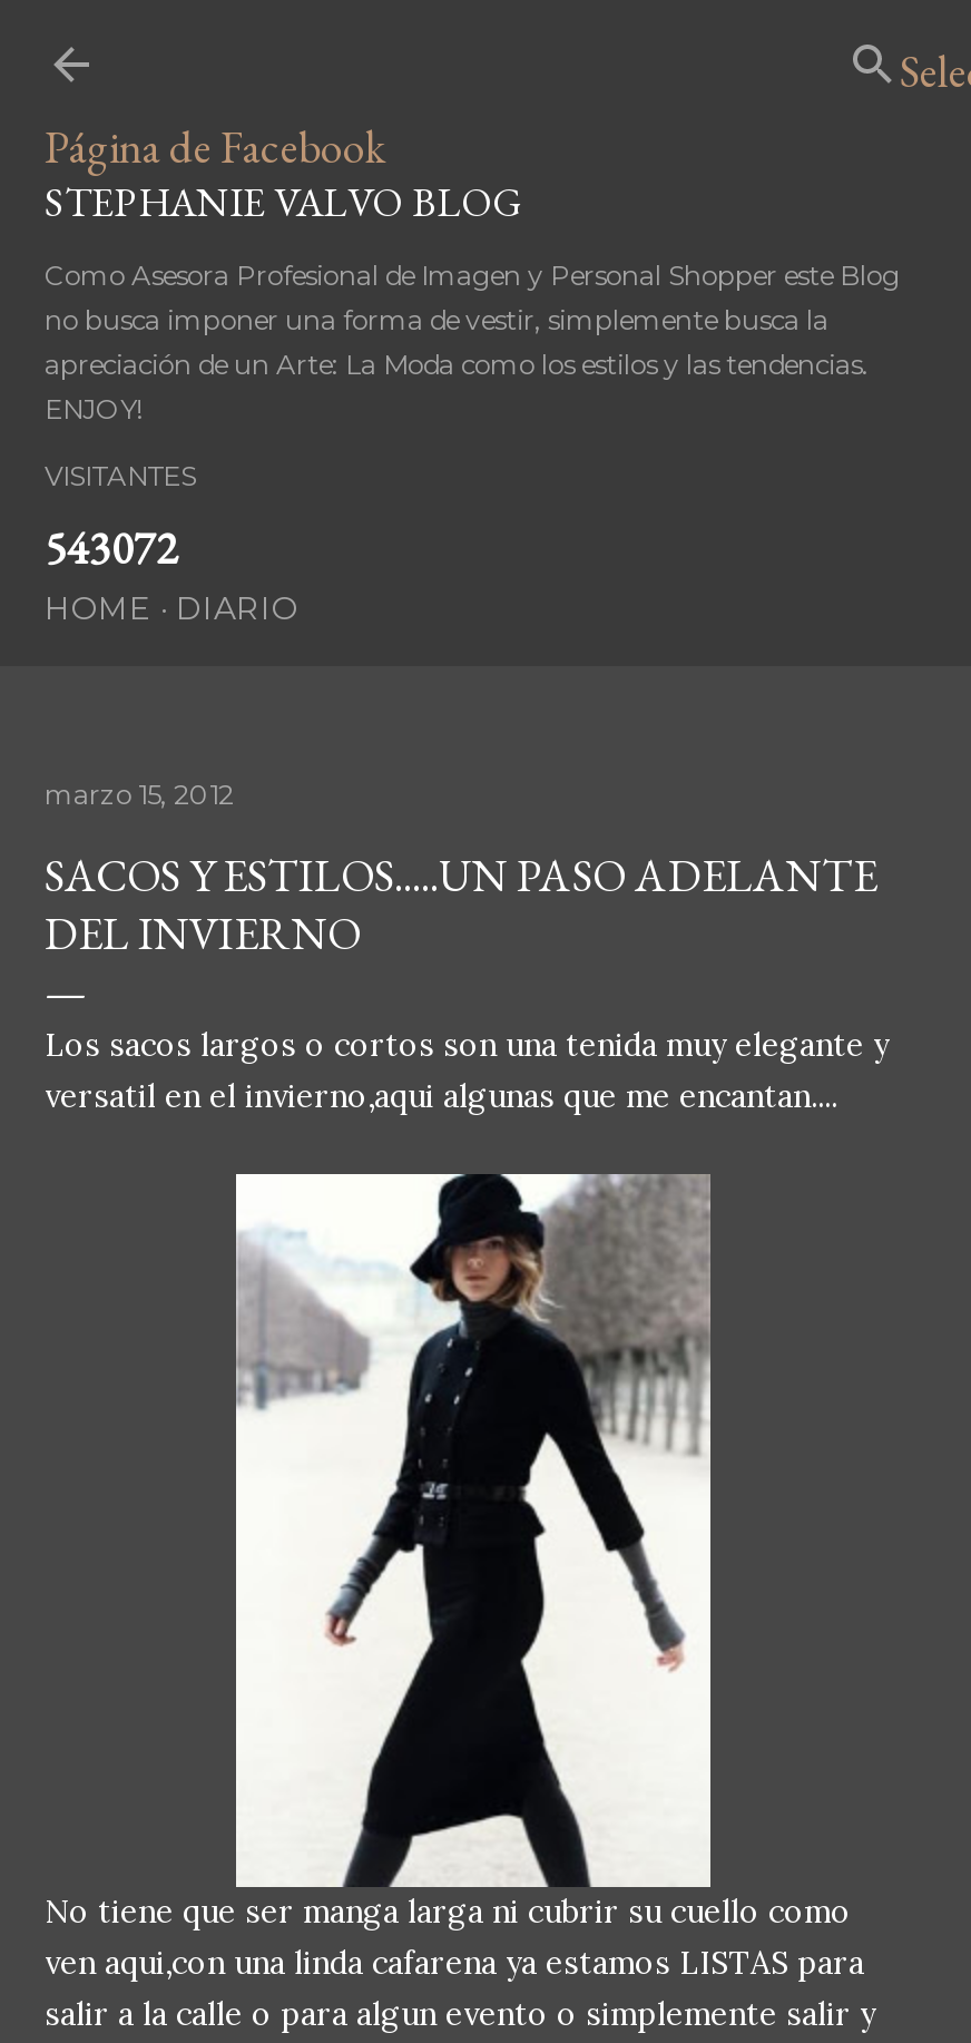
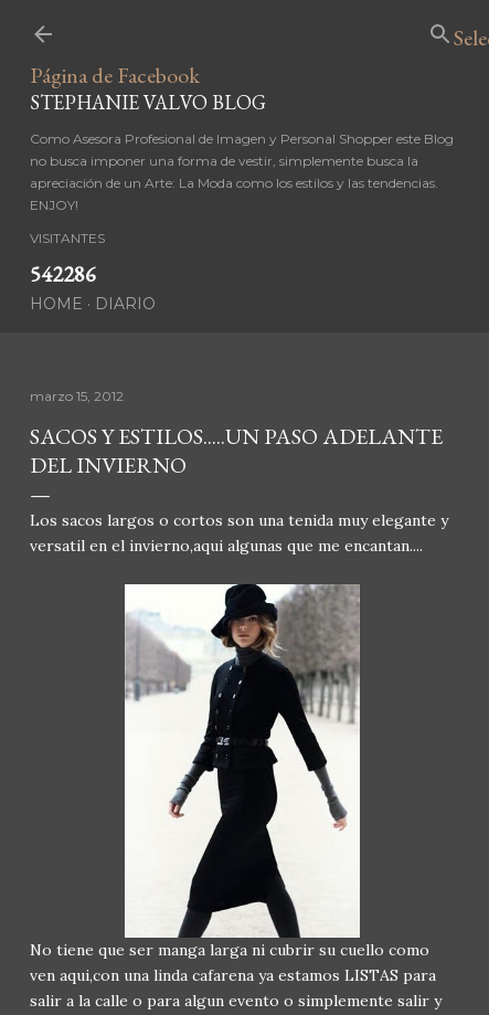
[45,519,178,577] 543072 -> [30,260,96,288] 542286

